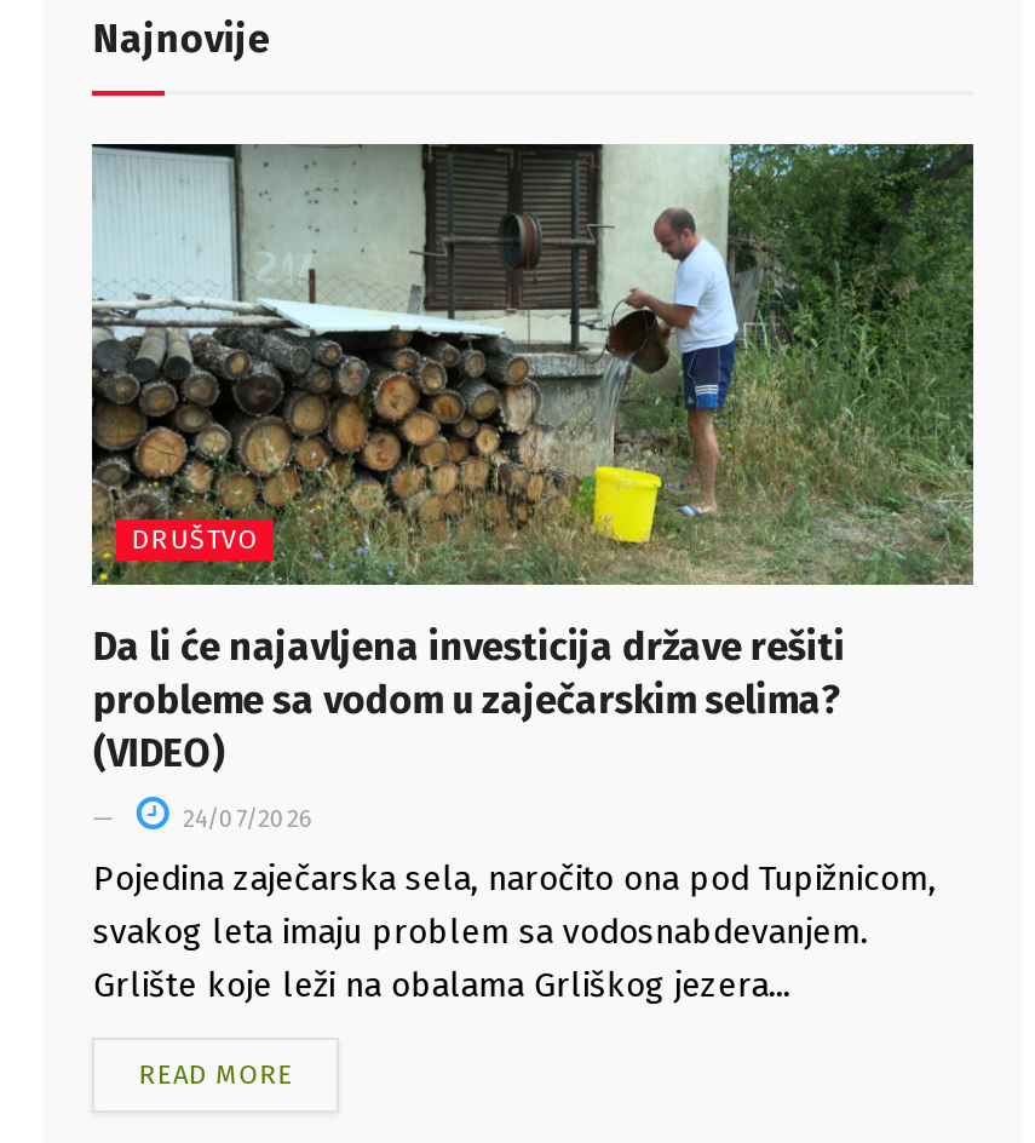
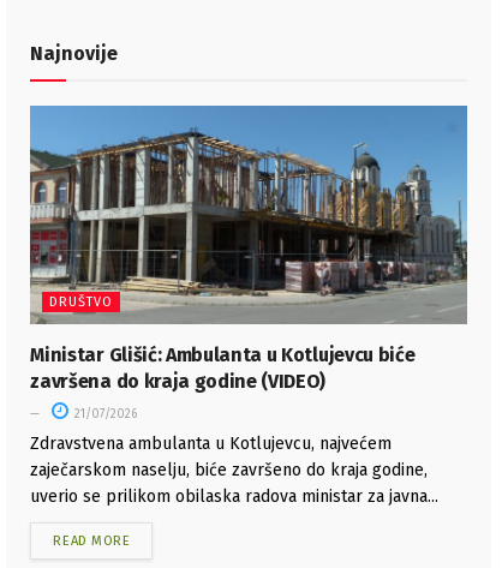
[90,140,976,775] [image] | Da li će najavljena investicija države rešiti | probleme sa vodom u zaječarskim selima? | (VIDEO) -> [29,104,468,393] [image] | Ministar Glišić: Ambulanta u Kotlujevcu biće | završena do kraja godine (VIDEO)
[175,804,311,833] 24/07/2026 -> [71,407,137,421] 21/07/2026
[93,857,935,1005] Pojedina zaječarska sela, naročito ona pod Tupižnicom, | svakog leta imaju problem sa vodosnabdevanjem. | Grlište koje leži na obalama Grliškog jezera... -> [31,434,439,507] Zdravstvena ambulanta u Kotlujevcu, najvećem | zaječarskom naselju, biće završeno do kraja godine, | uverio se prilikom obilaska radova ministar za javna...

